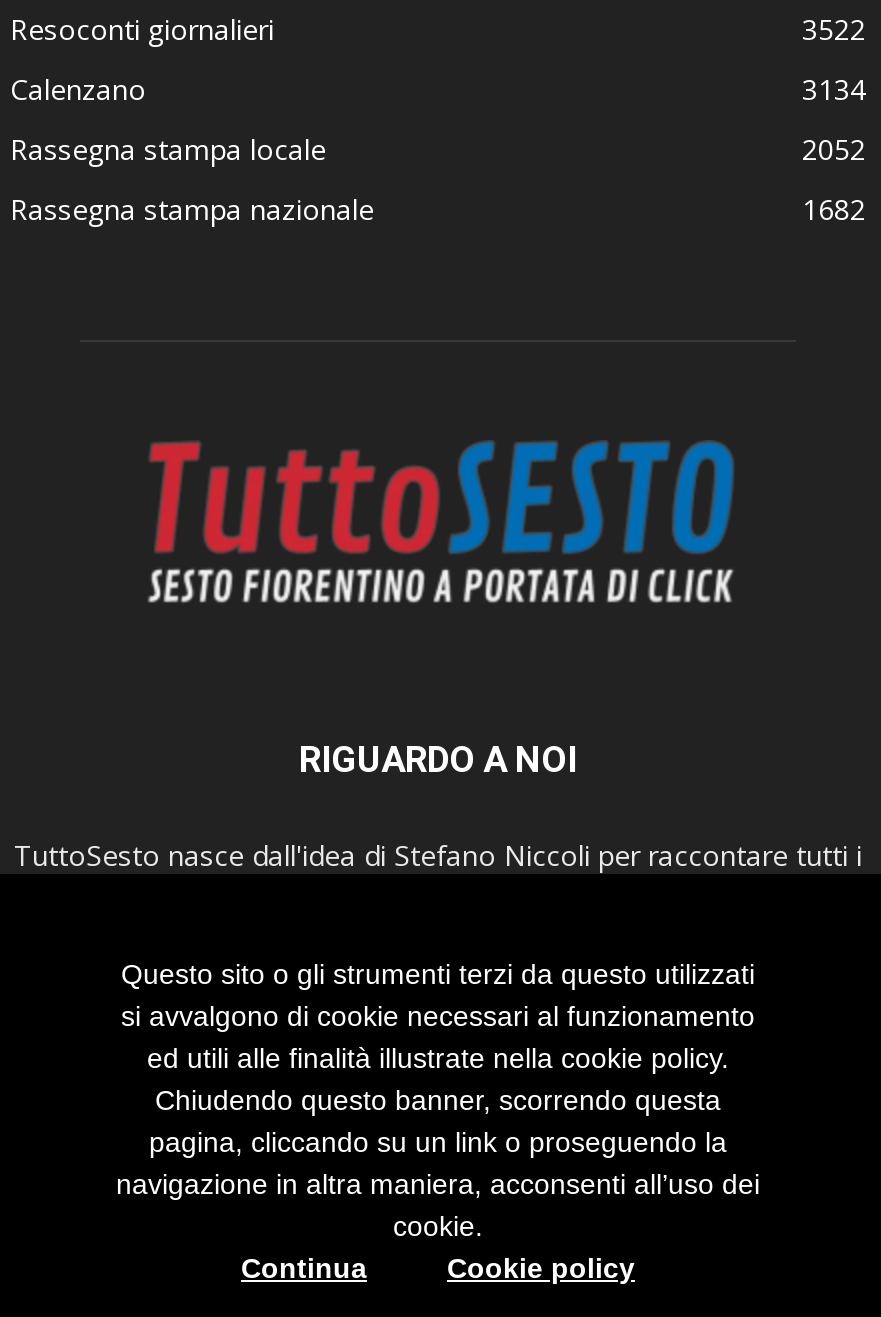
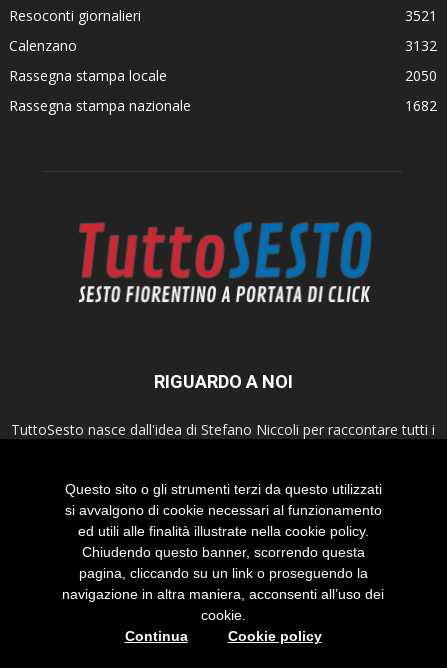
[802,10,866,48] 3522 -> [405,6,437,25] 3521
[802,70,866,108] 3134 -> [405,36,437,55] 3132
[802,130,866,168] 2052 -> [405,66,437,85] 2050

